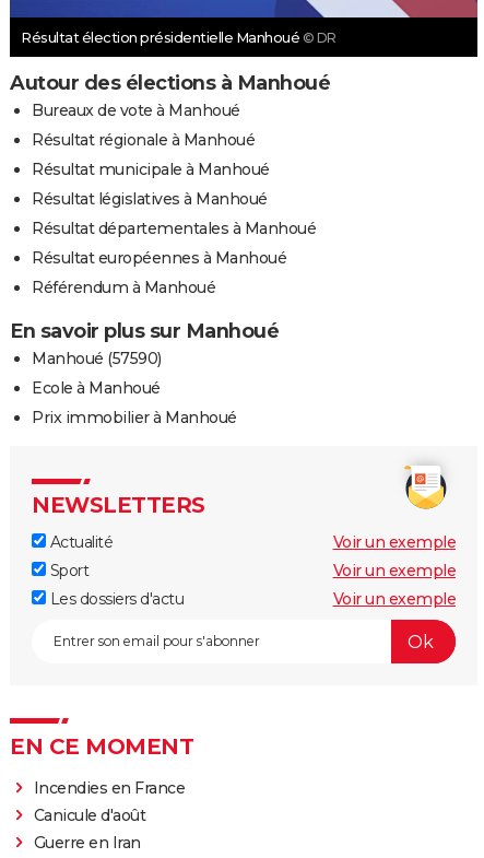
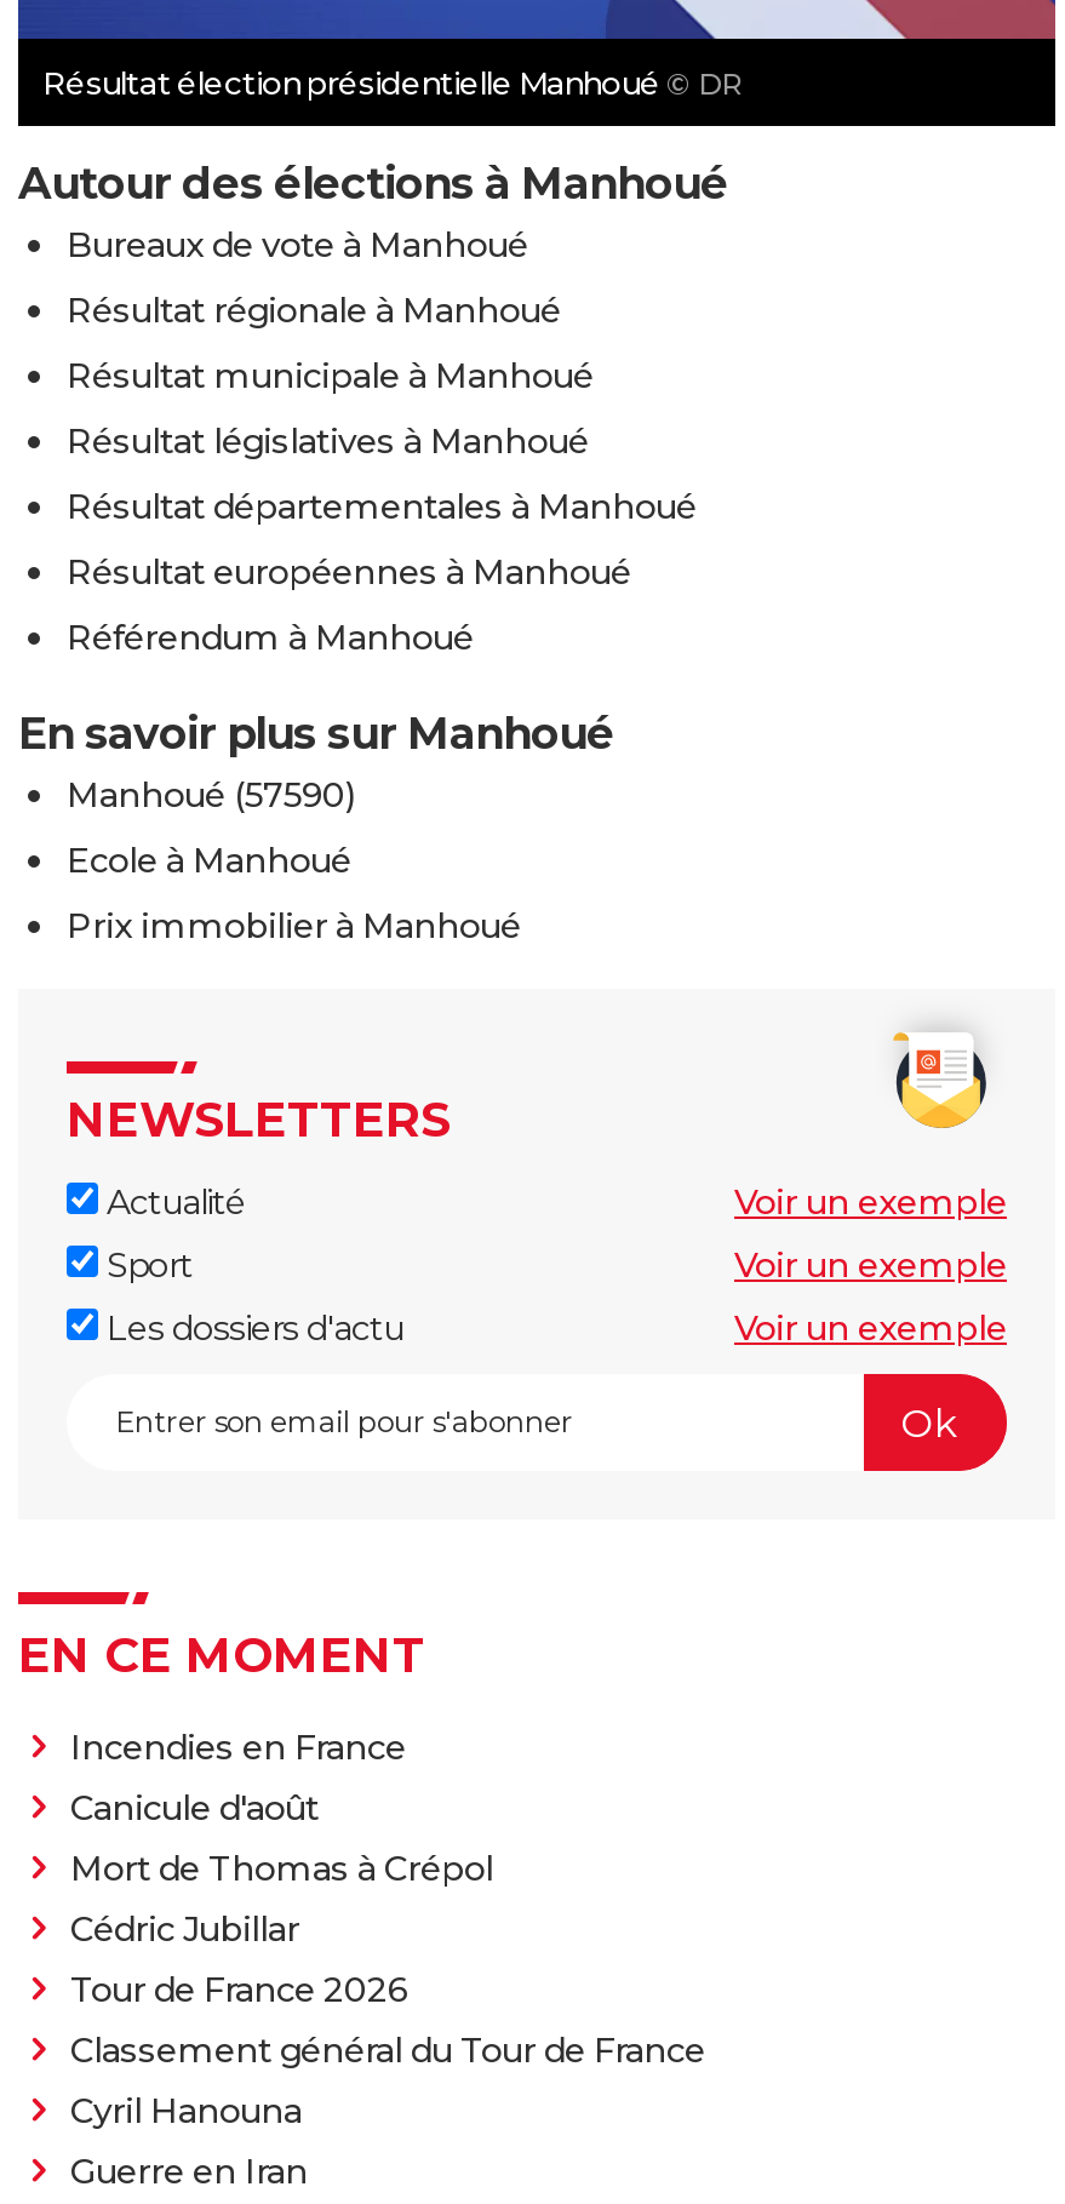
none -> [70,1848,705,2133] Mort de Thomas à Crépol | Cédric Jubillar | Tour de France 2026 | Classement général du Tour de France | Cyril Hanouna

